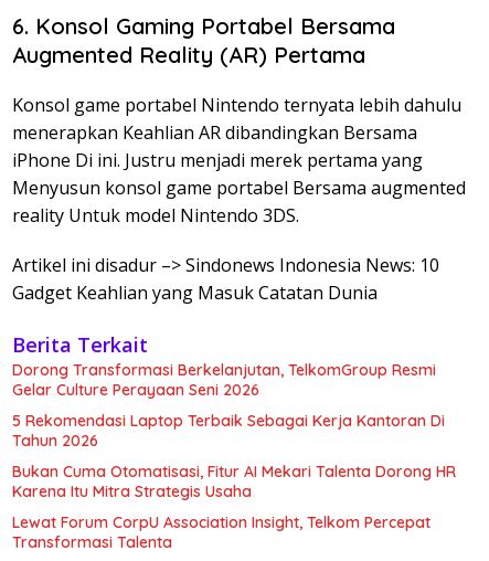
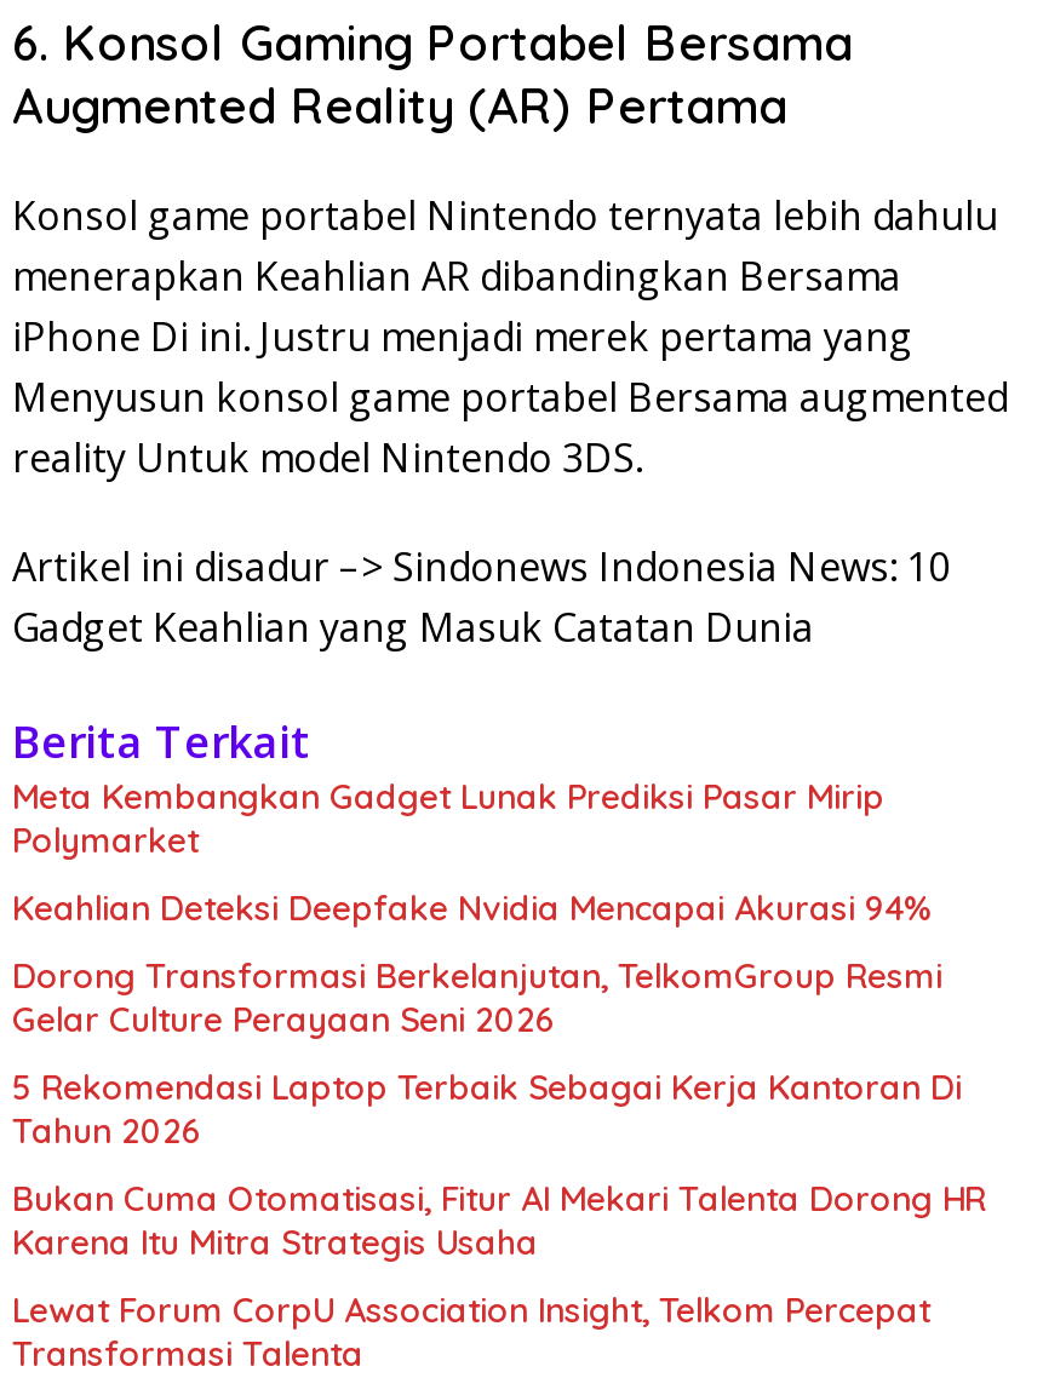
none -> [12,775,933,930] Meta Kembangkan Gadget Lunak Prediksi Pasar Mirip | Polymarket | Keahlian Deteksi Deepfake Nvidia Mencapai Akurasi 94%

